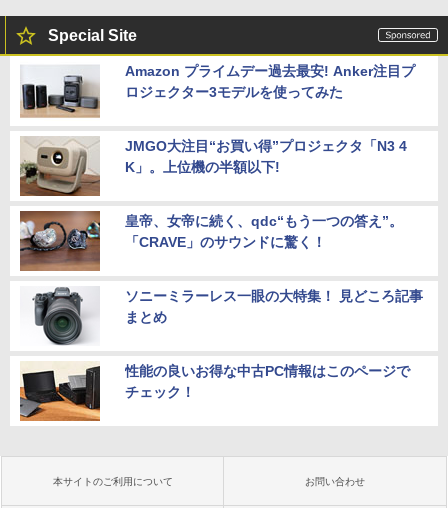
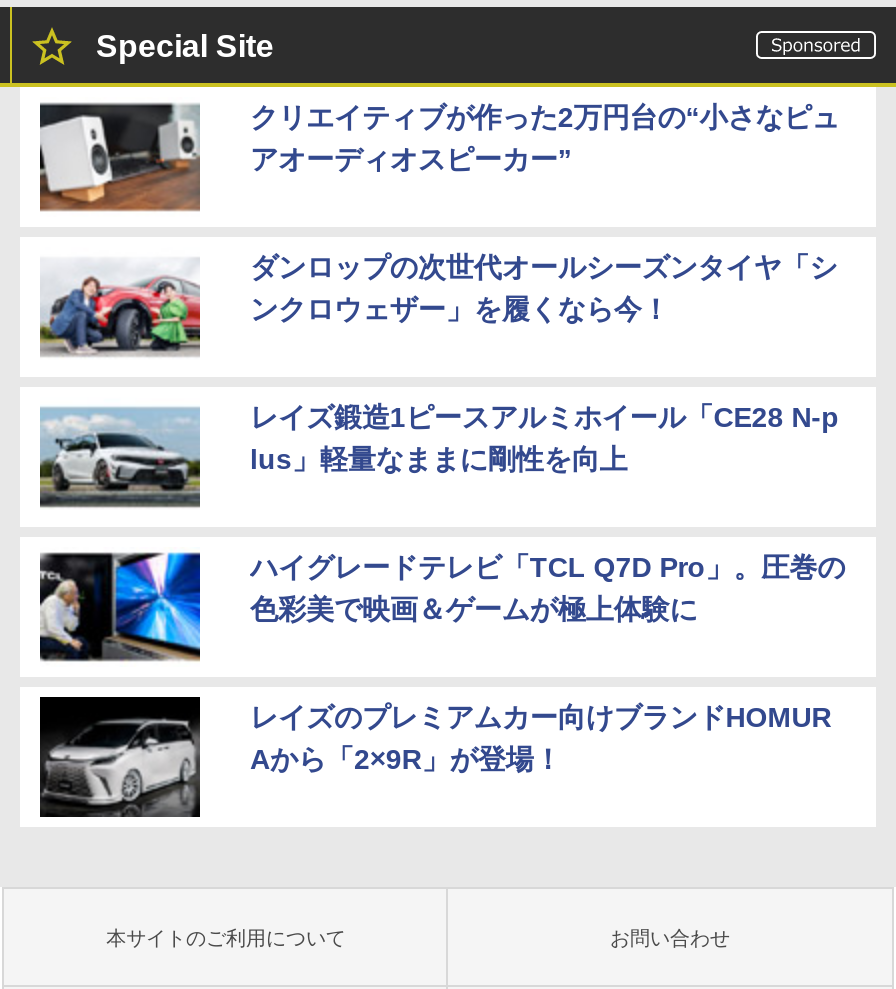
[20,63,415,118] [image] | Amazon プライムデー過去最安! Anker注目プ | ロジェクター3モデルを使ってみた -> [38,101,839,209] [image] | クリエイティブが作った2万円台の“小さなピュ | アオーディオスピーカー”
[19,136,407,197] [image] | JMGO大注目“お買い得”プロジェクタ「N3 4 | K」。上位機の半額以下! -> [40,249,837,367] [image] | ダンロップの次世代オールシーズンタイヤ「シ | ンクロウェザー」を履くなら今！
[19,210,403,272] [image] | 皇帝、女帝に続く、qdc“もう一つの答え”。 | 「CRAVE」のサウンドに驚く！ -> [40,397,839,517] [image] | レイズ鍛造1ピースアルミホイール「CE28 N-p | lus」軽量なままに剛性を向上
[20,286,423,346] [image] | ソニーミラーレス一眼の大特集！ 見どころ記事 | まとめ -> [38,551,845,665] [image] | ハイグレードテレビ「TCL Q7D Pro」。圧巻の | 色彩美で映画＆ゲームが極上体験に
[19,361,410,422] [image] | 性能の良いお得な中古PC情報はこのページで | チェック！ -> [38,695,831,819] [image] | レイズのプレミアムカー向けブランドHOMUR | Aから「2×9R」が登場！

